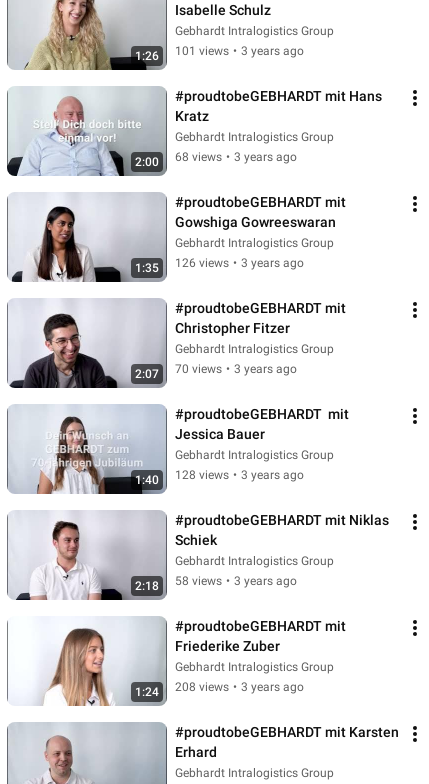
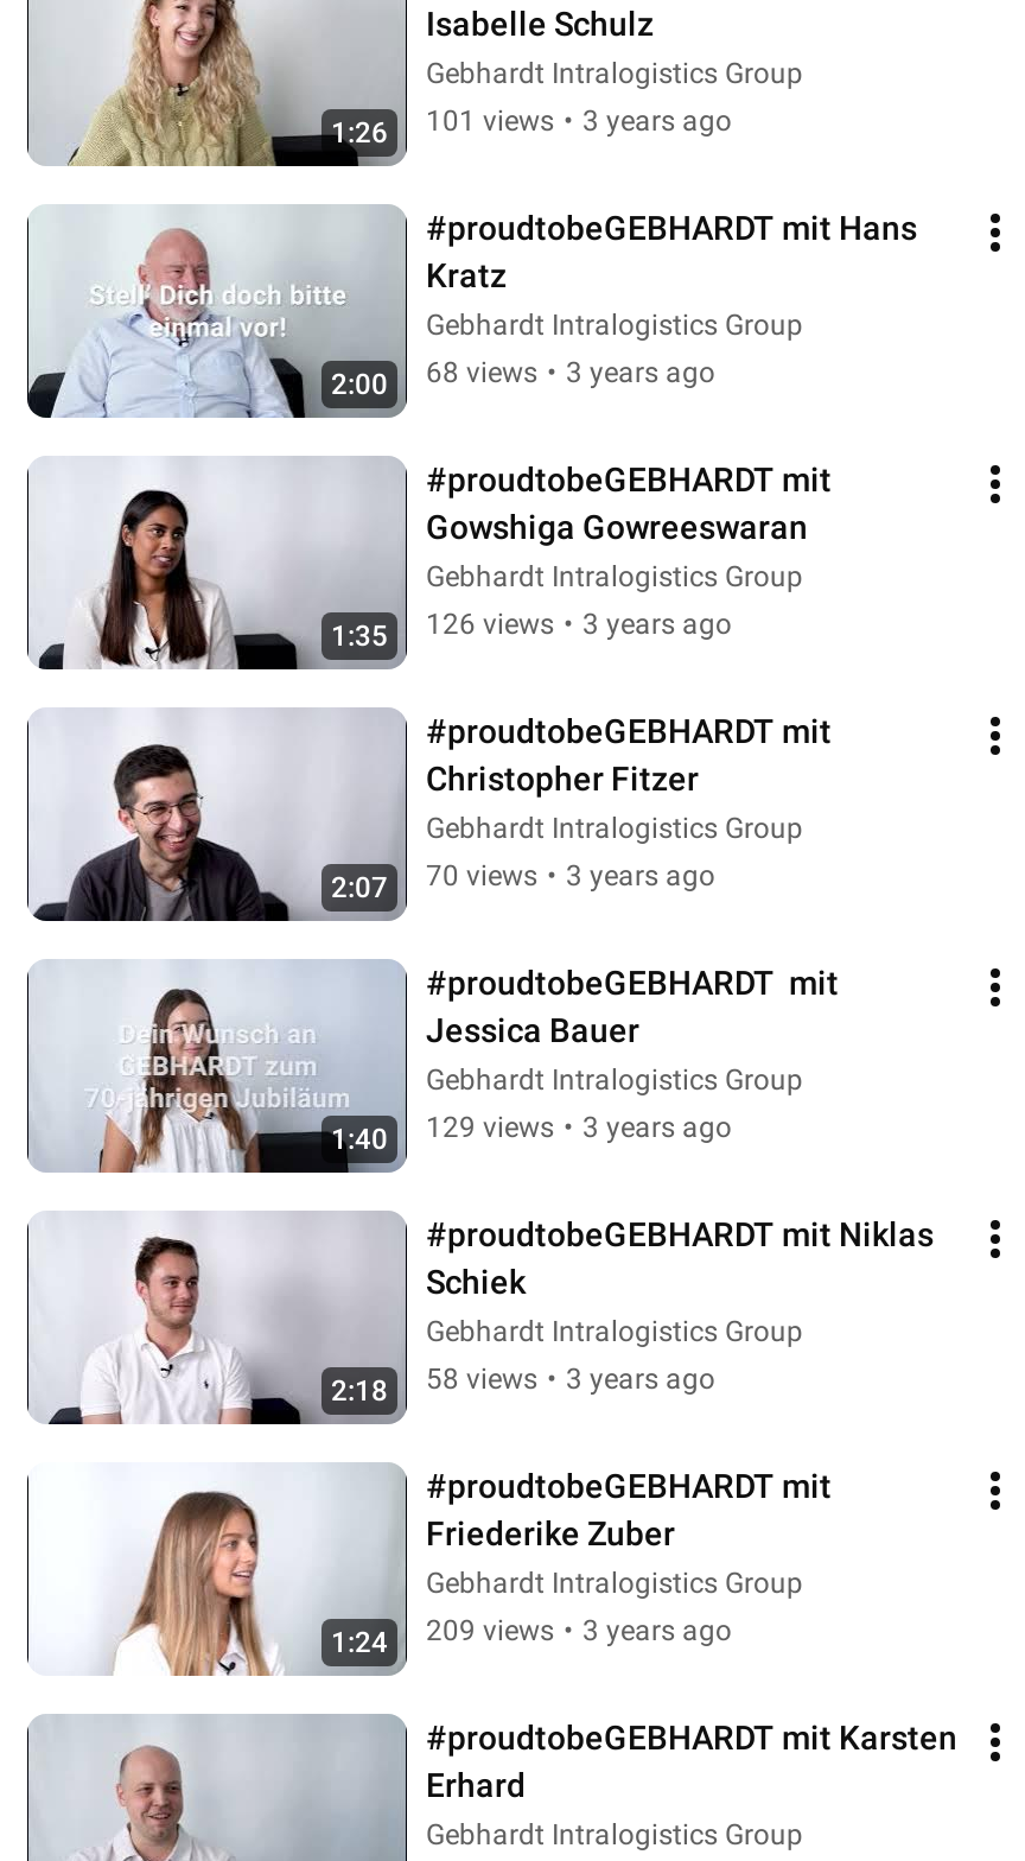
[175,468,304,482] 128 views • 3 years ago -> [426,1111,732,1144] 129 views • 3 years ago
[175,680,304,694] 208 views • 3 years ago -> [426,1614,732,1648] 209 views • 3 years ago

